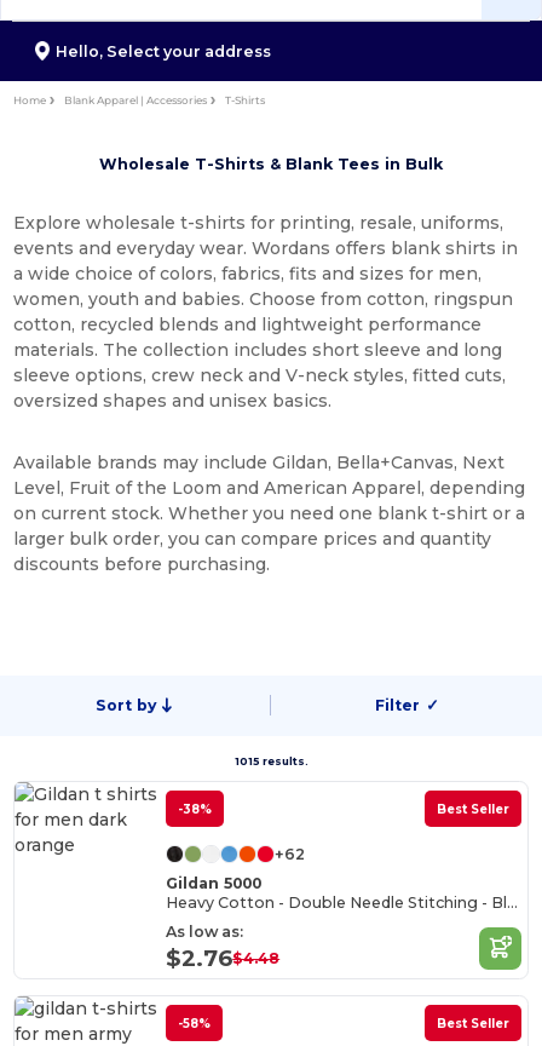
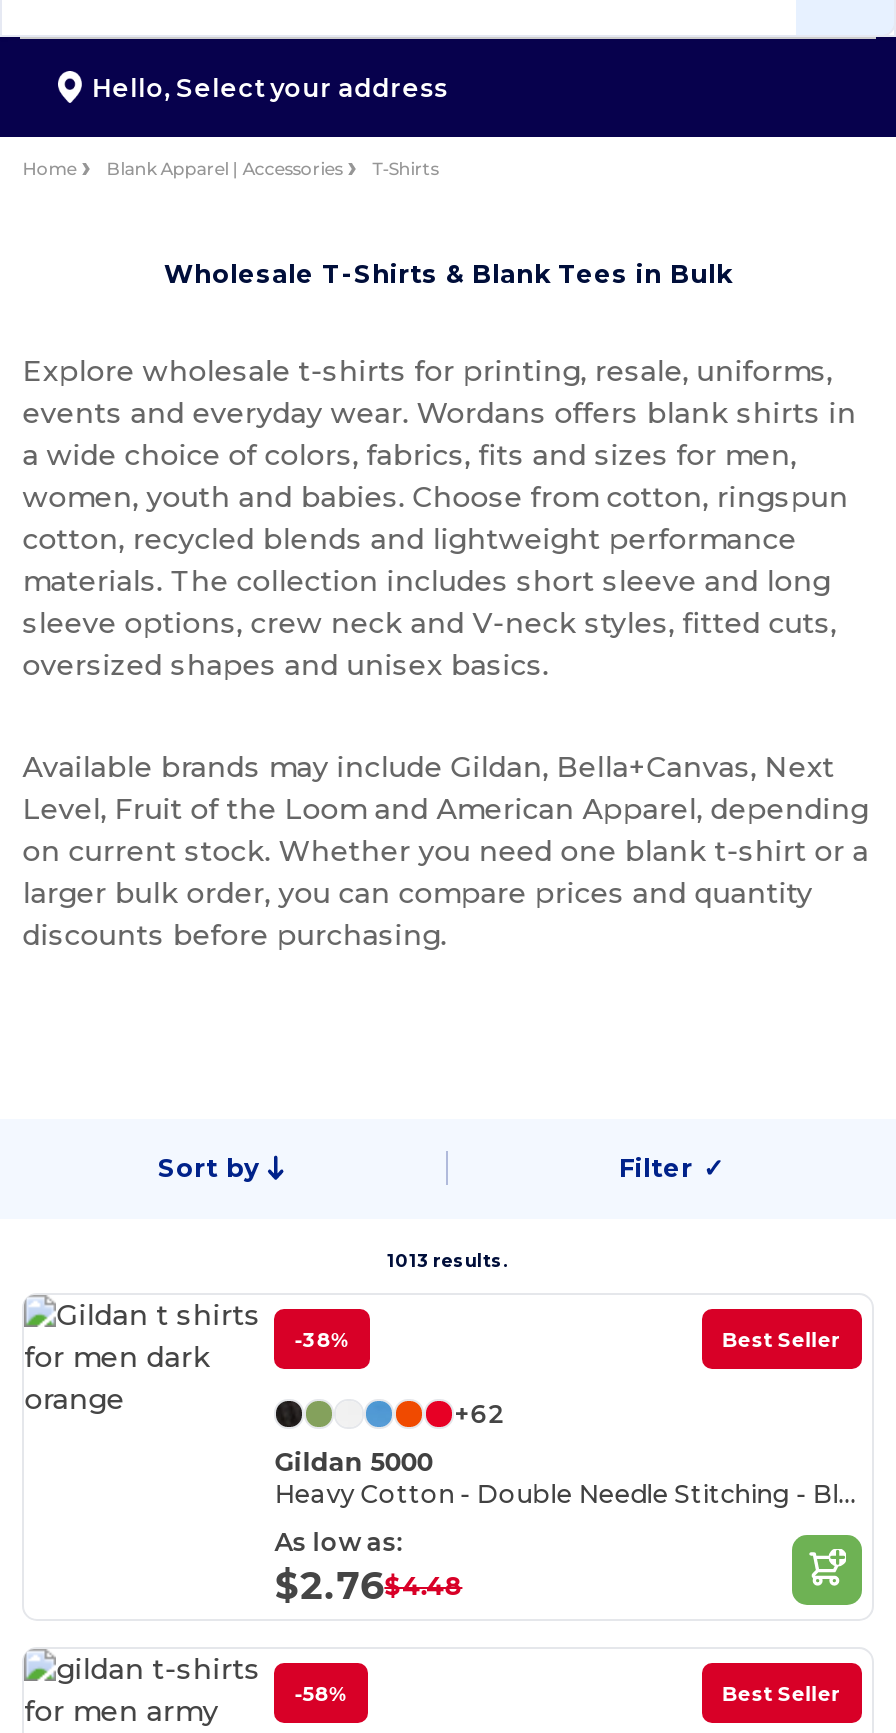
[234,755,308,767] 1015 results. -> [387,1250,509,1270] 1013 results.

